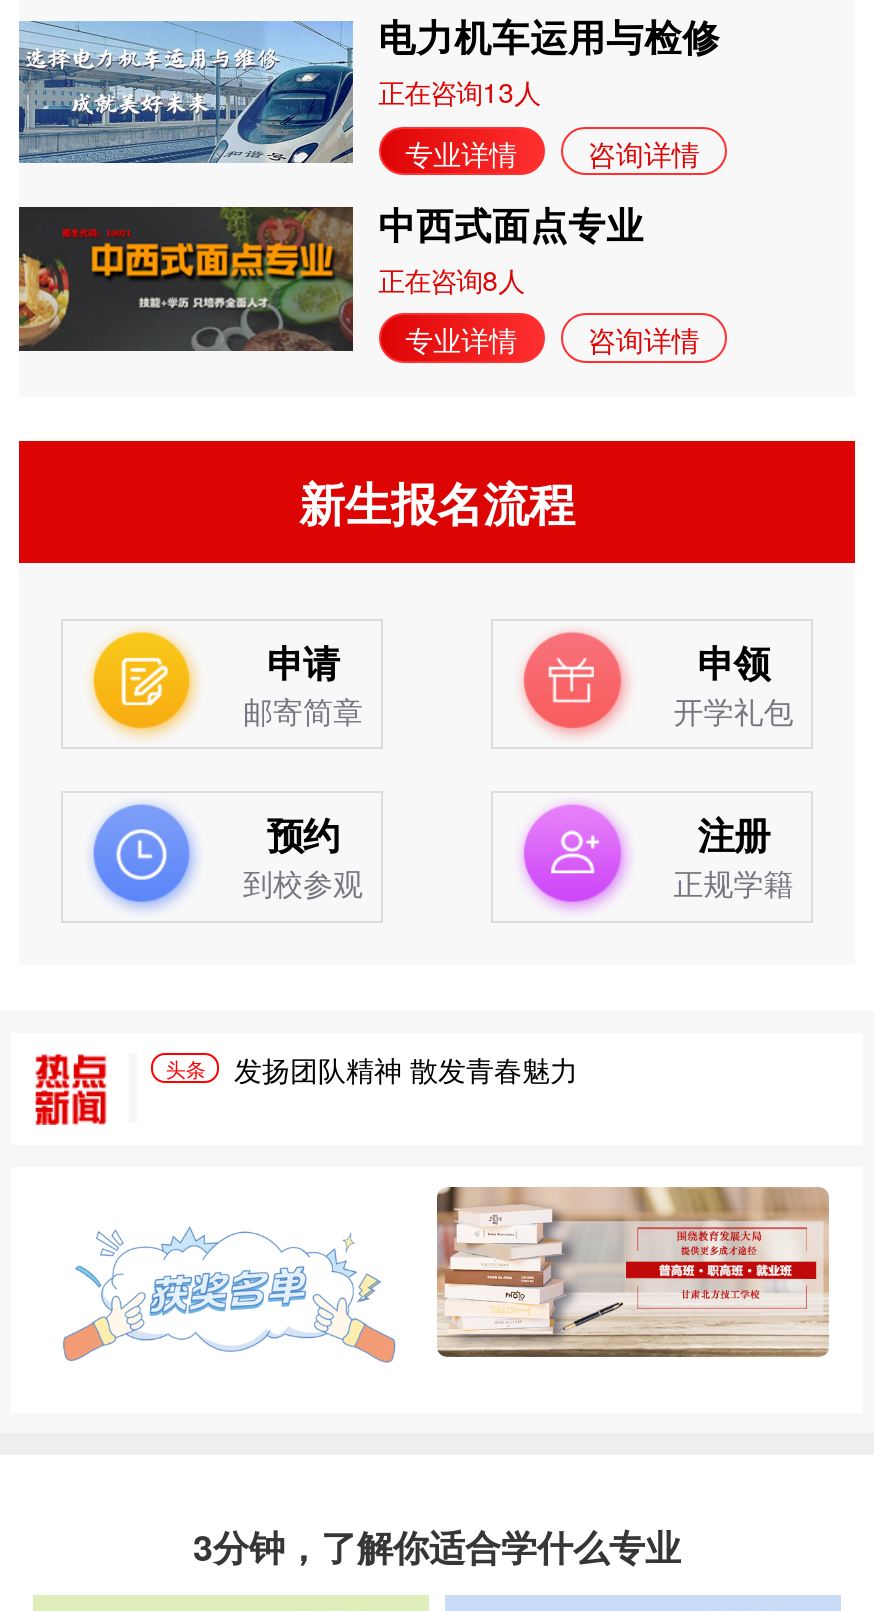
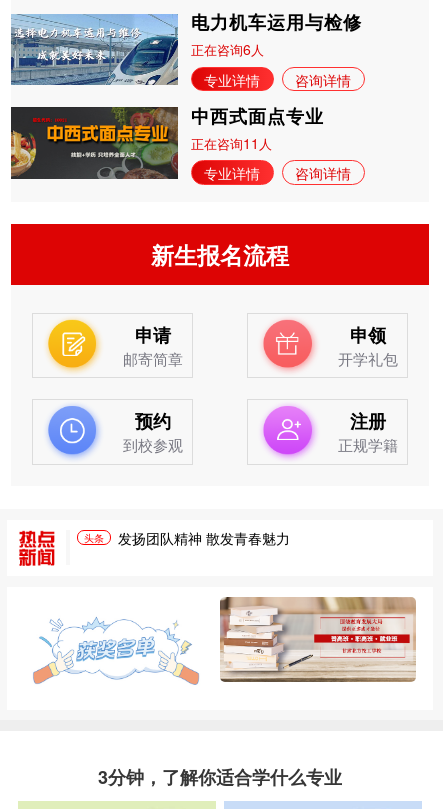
[378,71,540,111] 正在咨询13人 -> [191,39,264,59] 正在咨询6人
[378,259,524,299] 正在咨询8人 -> [191,133,272,153] 正在咨询11人

